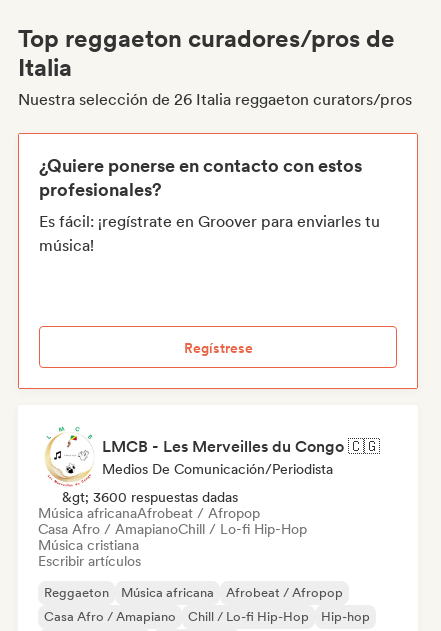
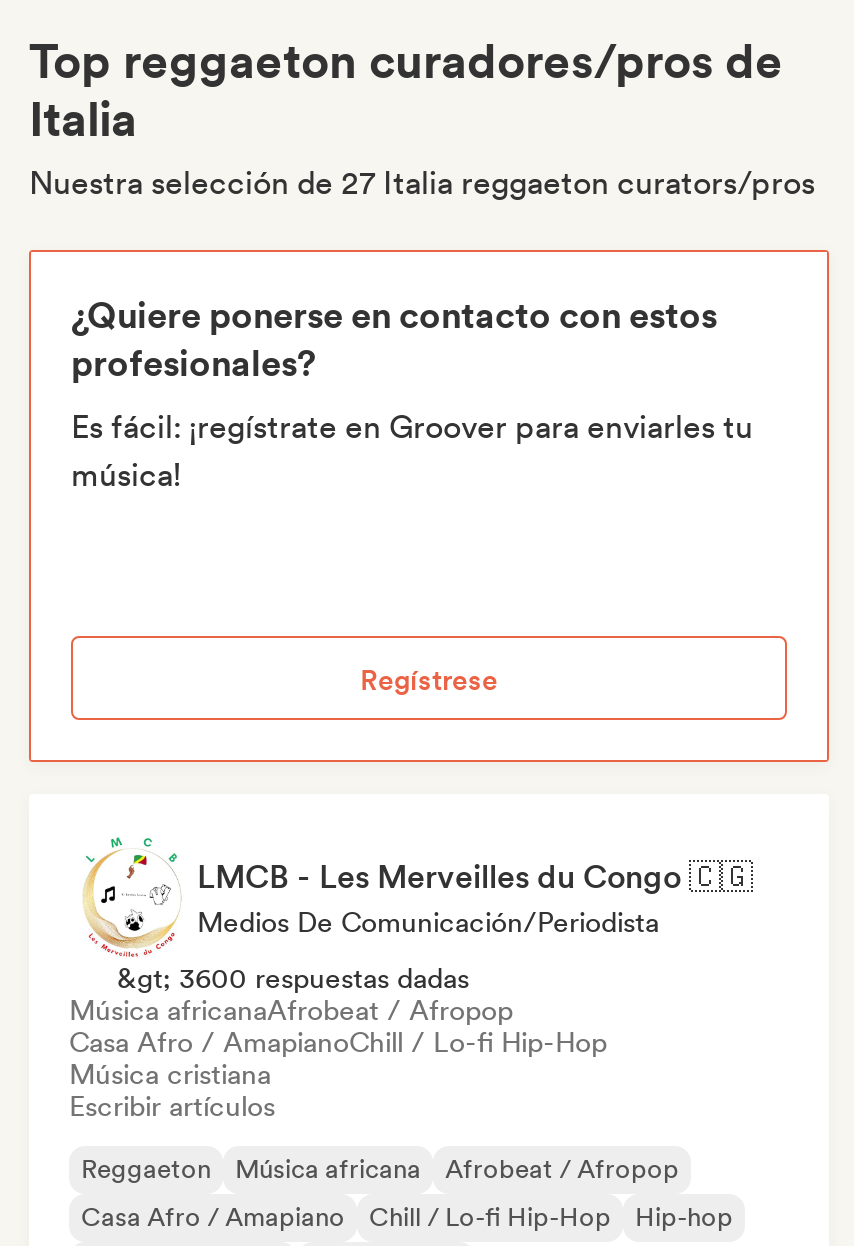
[18,90,412,109] Nuestra selección de 26 Italia reggaeton curators/pros -> [29,164,815,202] Nuestra selección de 27 Italia reggaeton curators/pros

